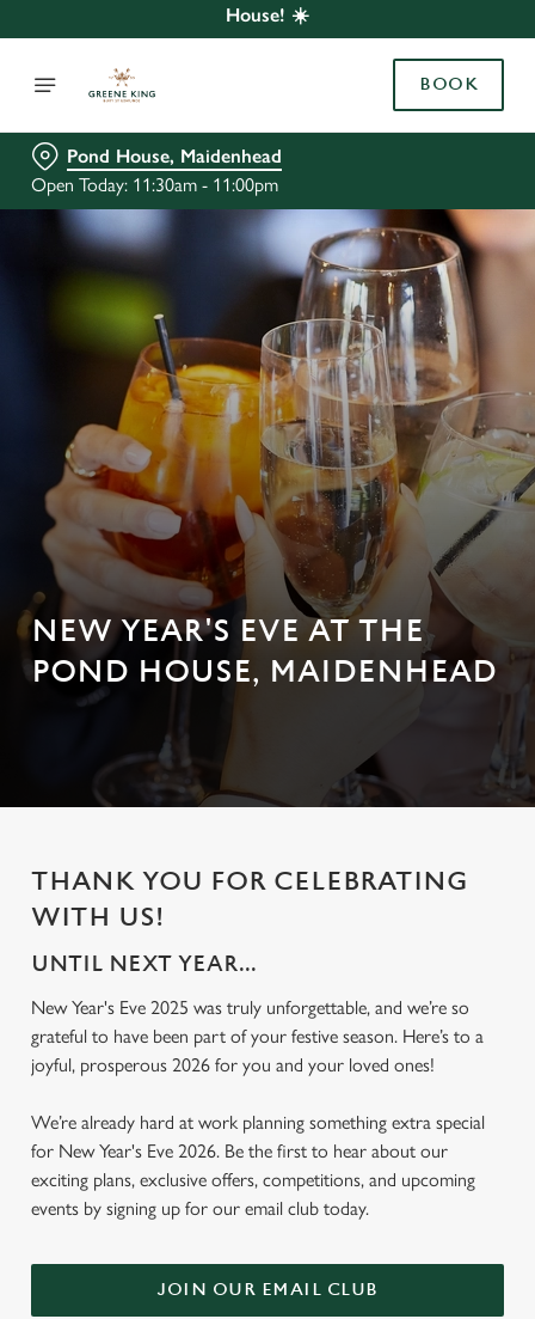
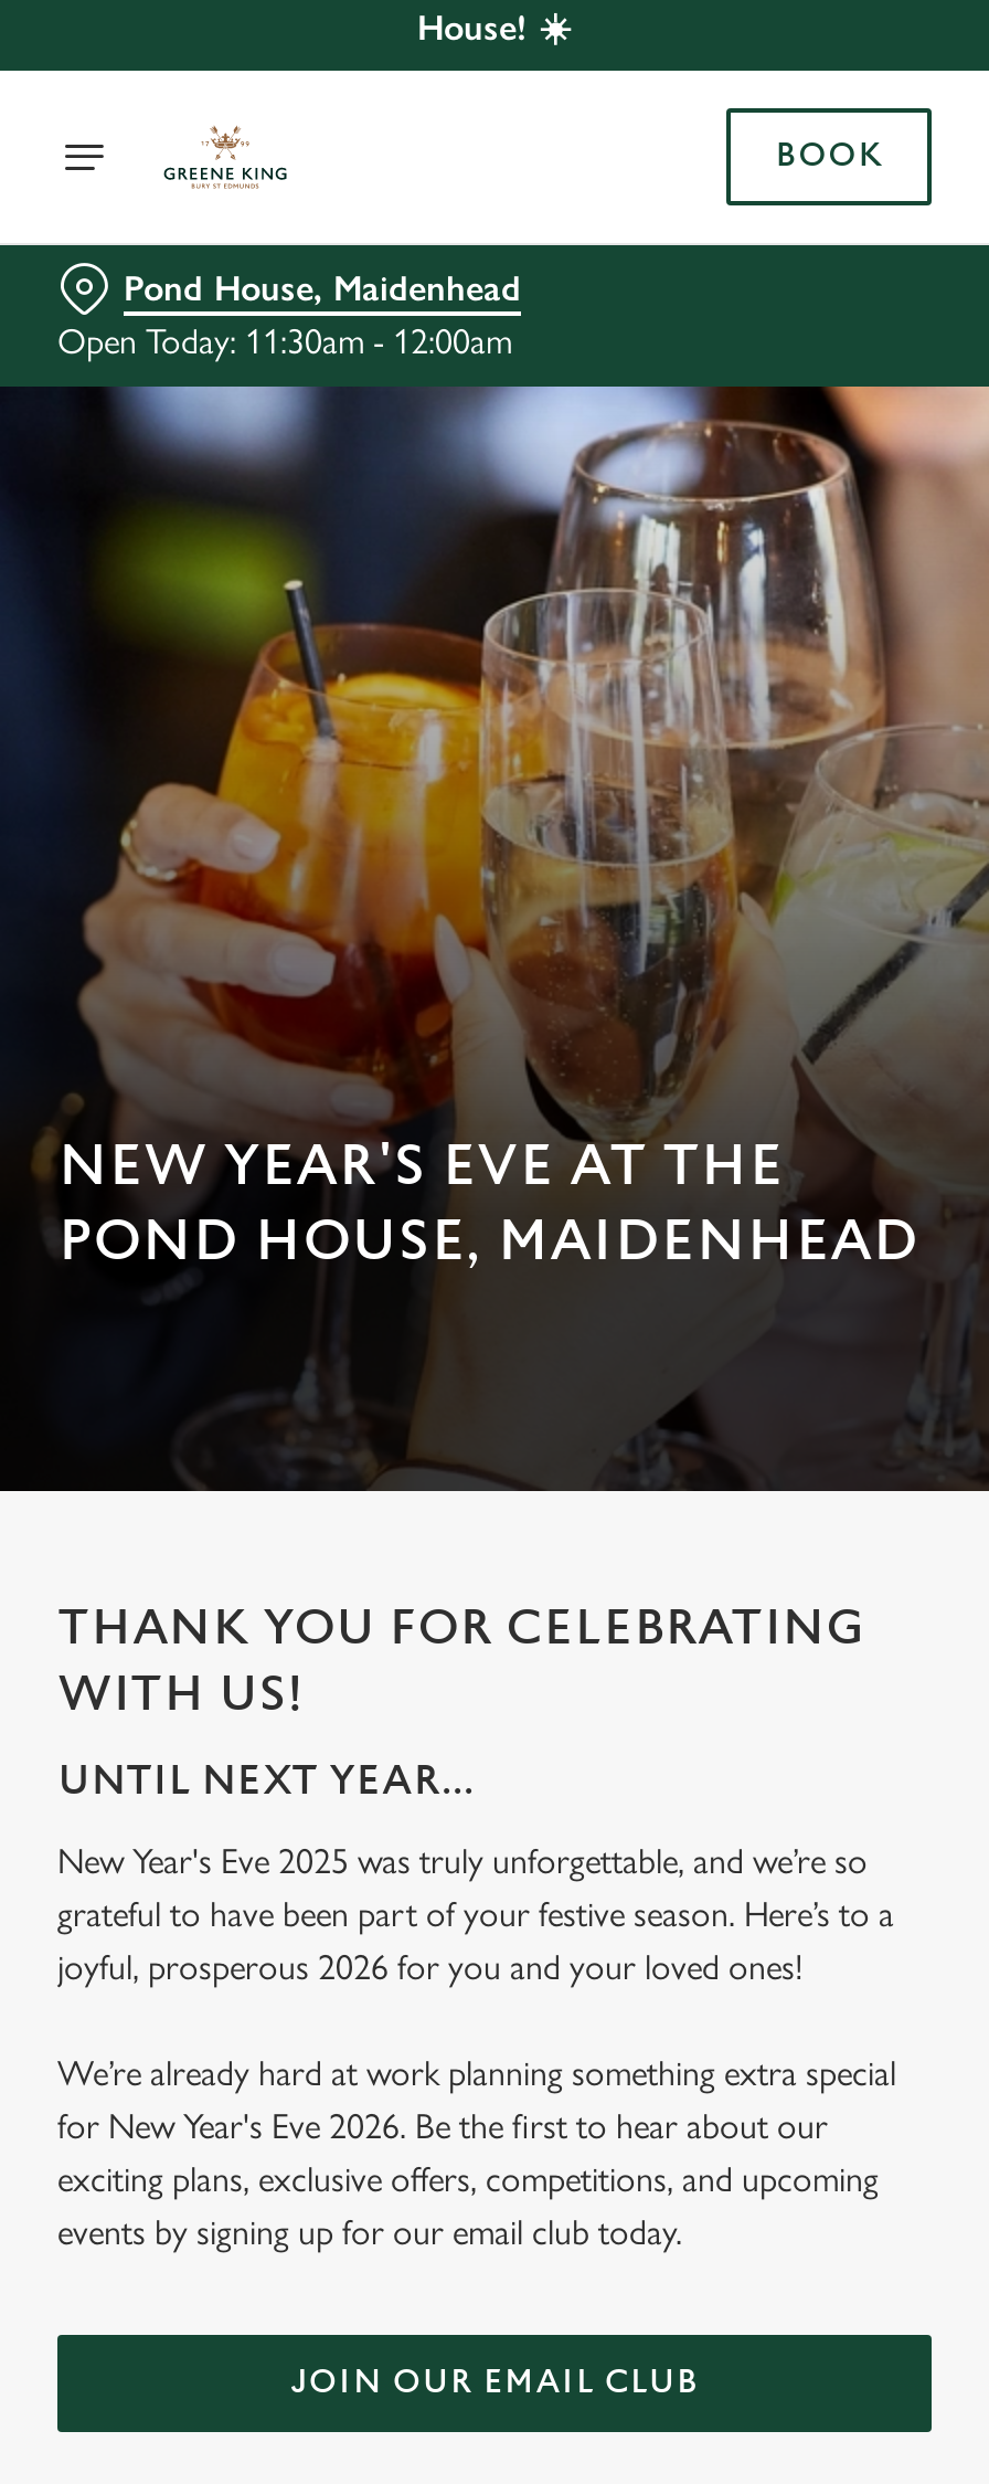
[31,173,278,196] Open Today: 11:30am - 11:00pm -> [57,320,512,362] Open Today: 11:30am - 12:00am

